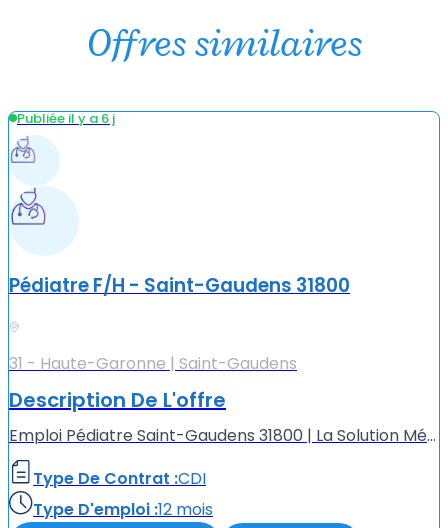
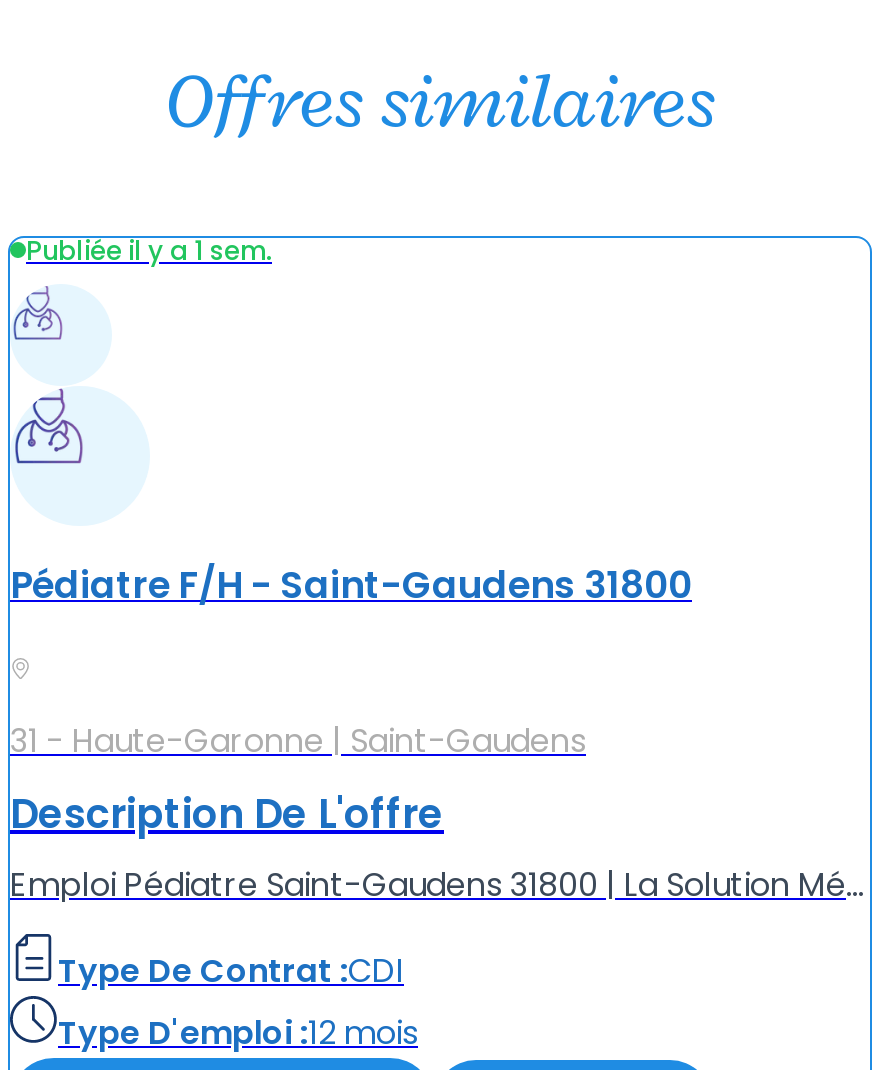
[17,109,115,128] Publiée il y a 6 j -> [26,232,272,270] Publiée il y a 1 sem.

